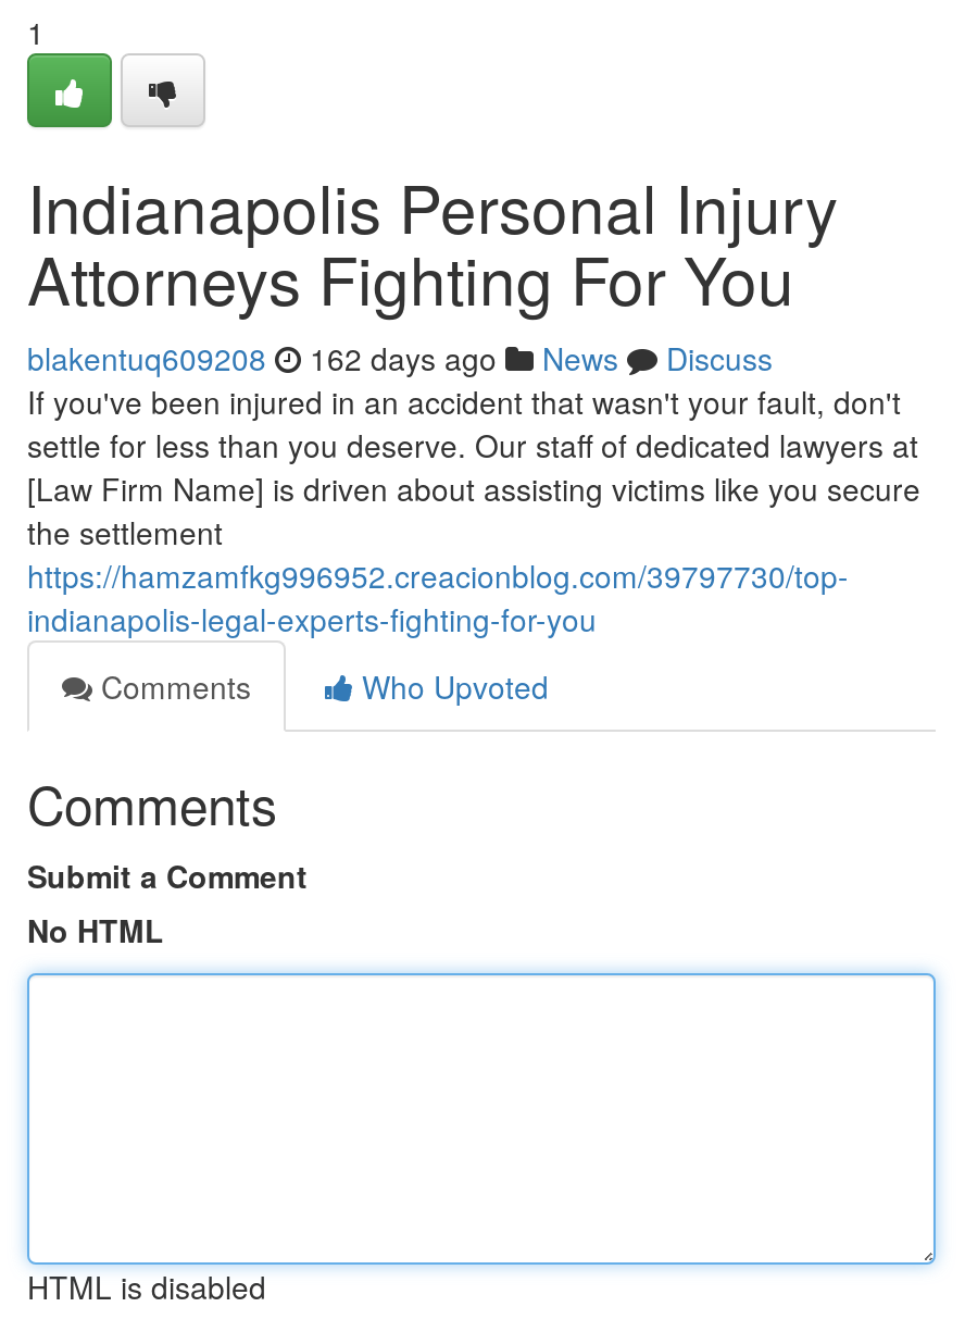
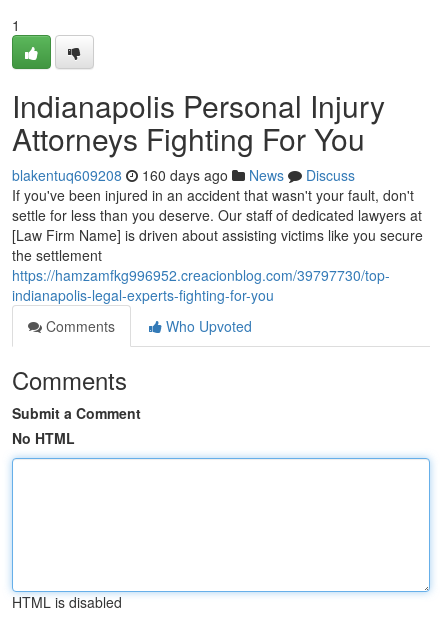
[27,336,773,379] blakentuq609208 162 days ago News Discuss -> [12,165,355,185] blakentuq609208 160 days ago News Discuss

